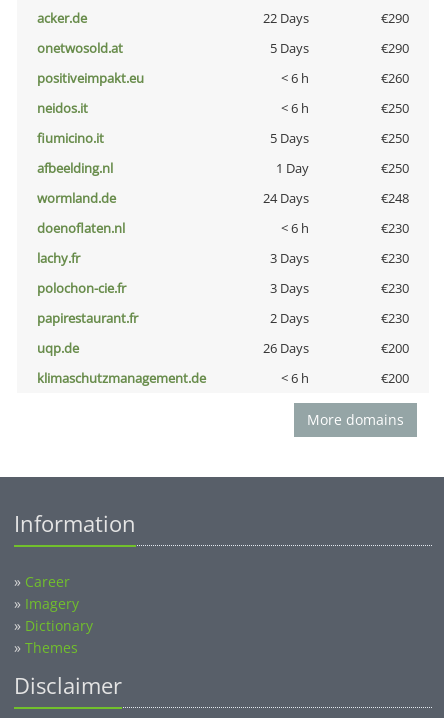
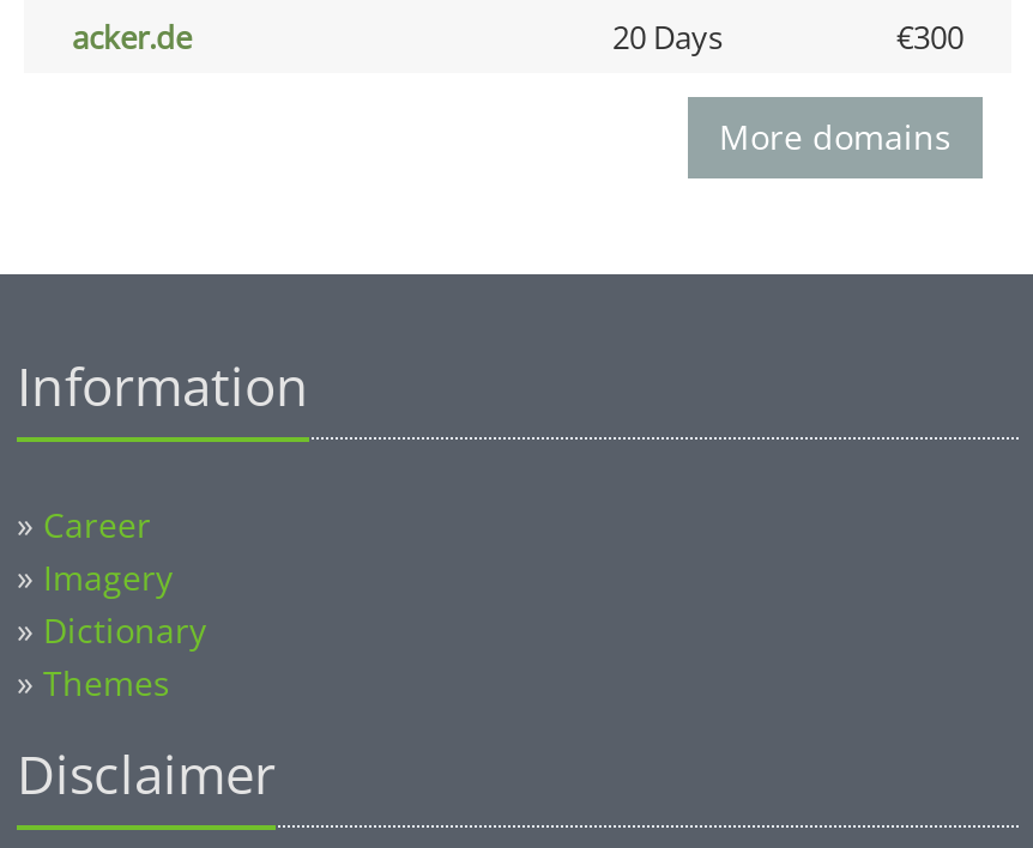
[37,9,409,387] 22 Days | €290 | onetwosold.at | 5 Days | €290 | positiveimpakt.eu | < 6 h | €260 | neidos.it | < 6 h | €250 | fiumicino.it | 5 Days | €250 | afbeelding.nl | 1 Day | €250 | wormland.de | 24 Days | €248 | doenoflaten.nl | < 6 h | €230 | lachy.fr | 3 Days | €230 | polochon-cie.fr | 3 Days | €230 | papirestaurant.fr | 2 Days | €230 | uqp.de | 26 Days | €200 | klimaschutzmanagement.de | < 6 h | €200 -> [612,16,963,59] 20 Days | €300

